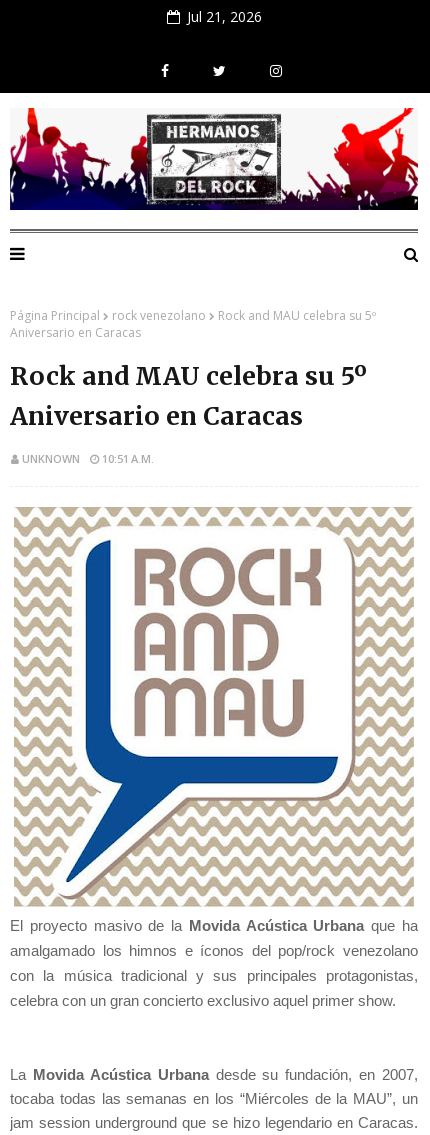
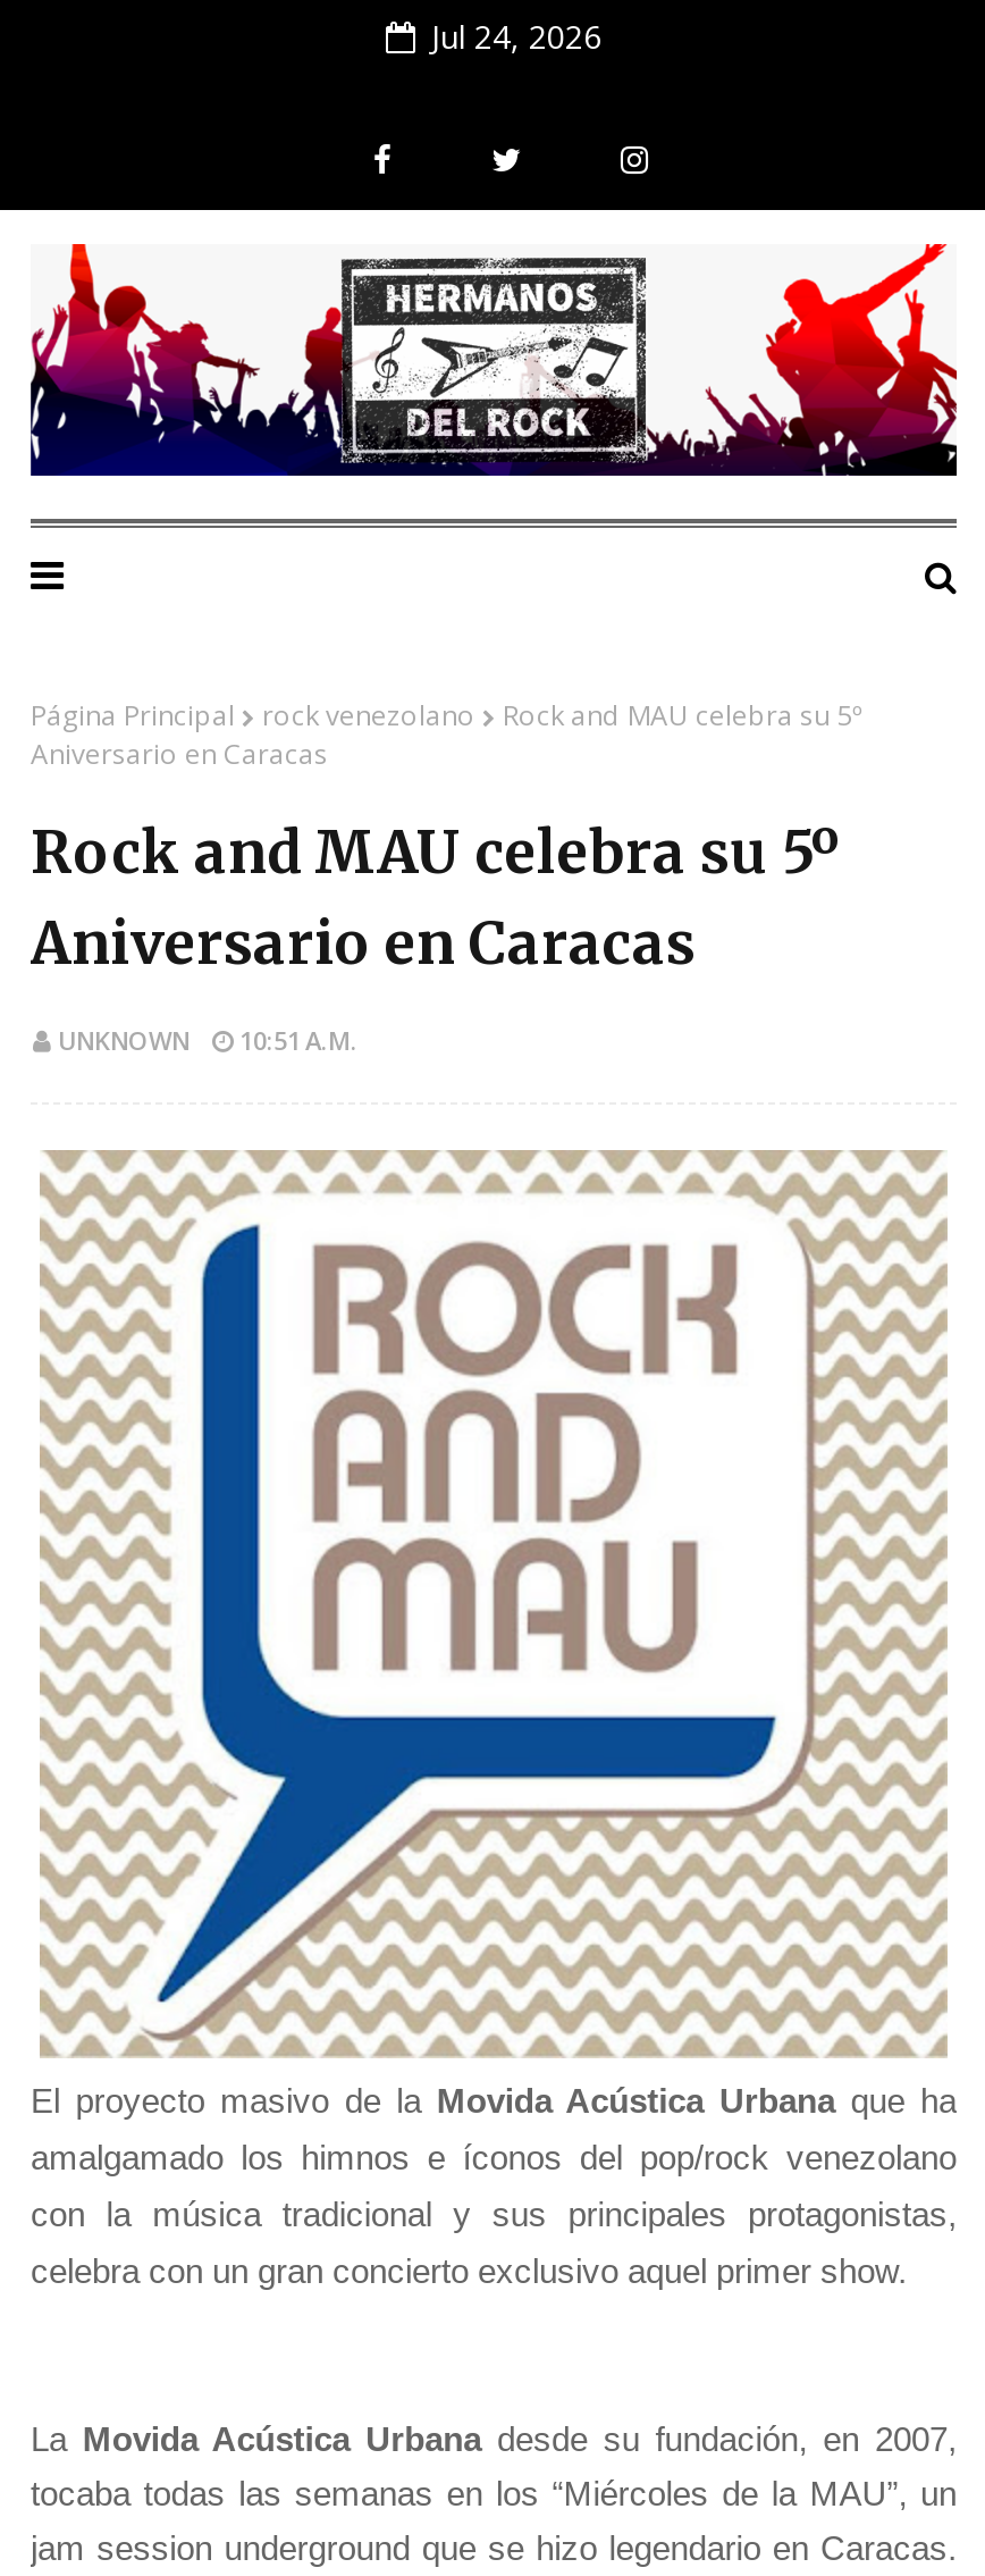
[186,7,261,26] Jul 21, 2026 -> [431,15,601,58] Jul 24, 2026

